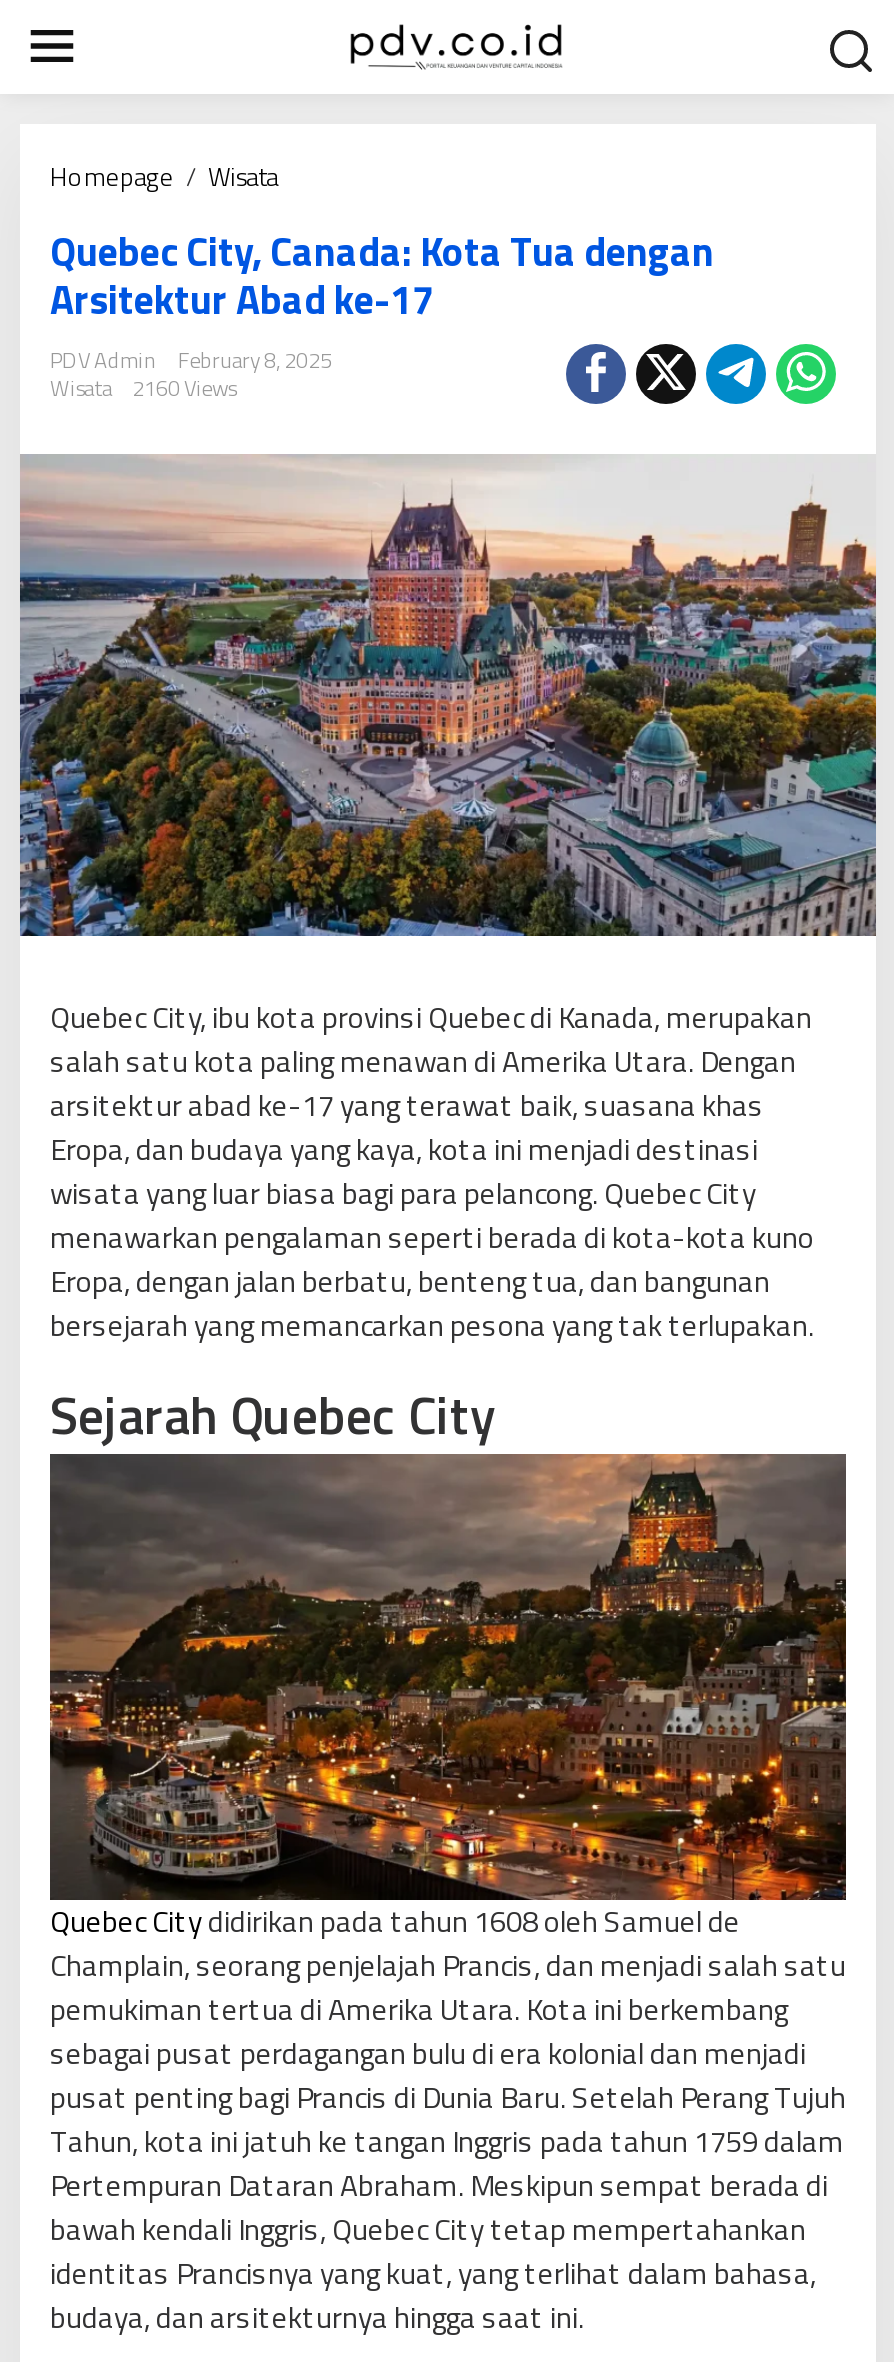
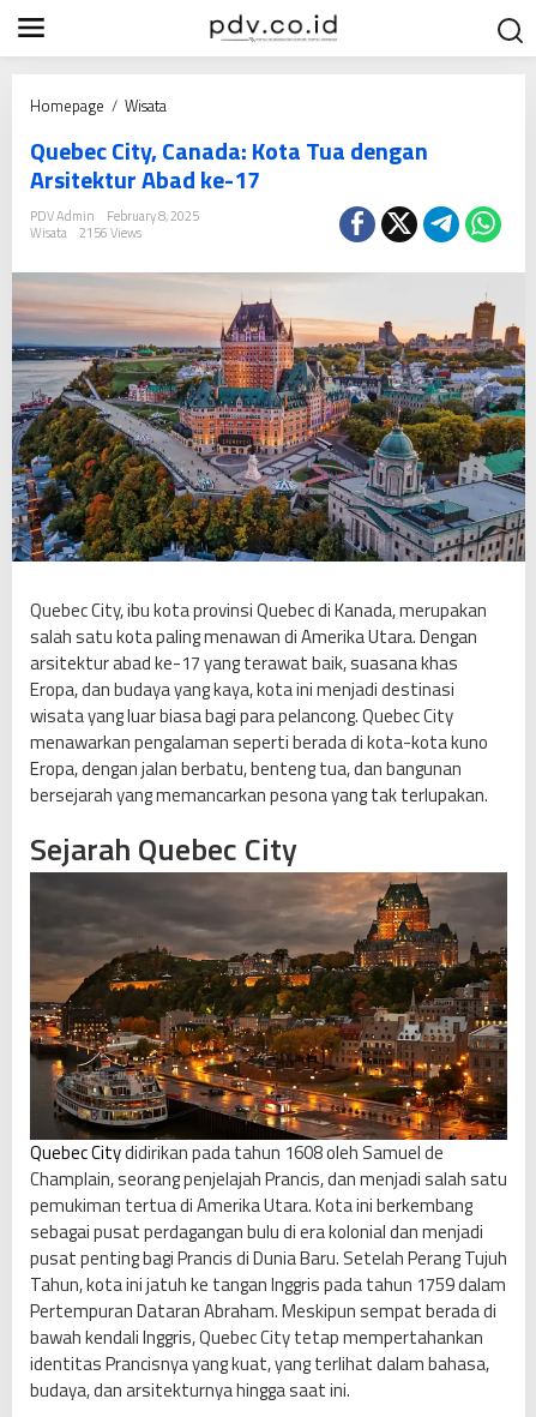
[132,372,236,404] 2160 Views -> [79,223,141,242] 2156 Views

